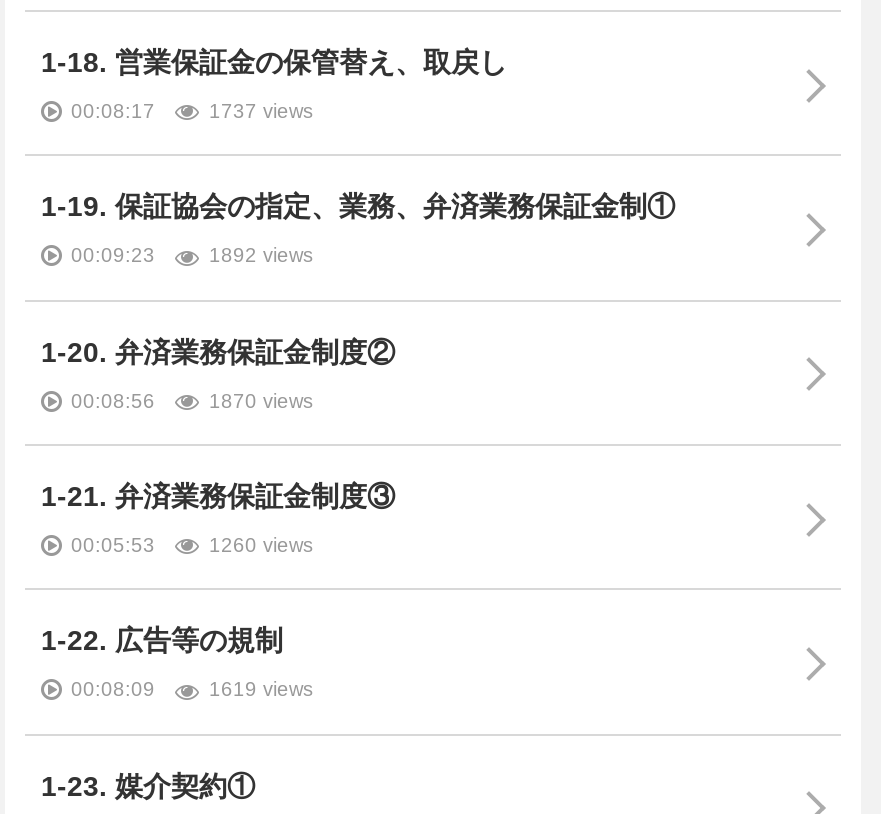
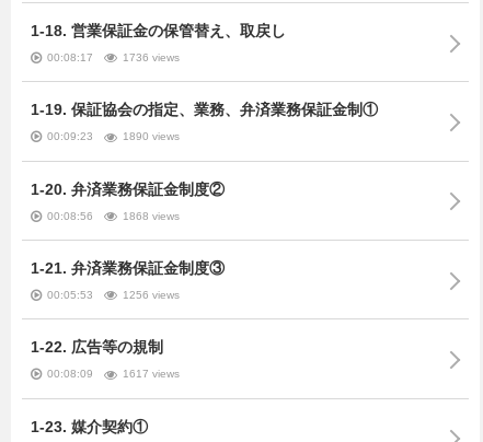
[209,100,313,122] 1737 views -> [123,51,180,63] 1736 views
[209,244,313,266] 1892 views -> [123,130,180,142] 1890 views
[209,389,313,411] 1870 views -> [123,210,180,222] 1868 views
[209,534,313,556] 1260 views -> [123,289,180,301] 1256 views
[209,679,313,701] 1619 views -> [123,368,180,380] 1617 views

